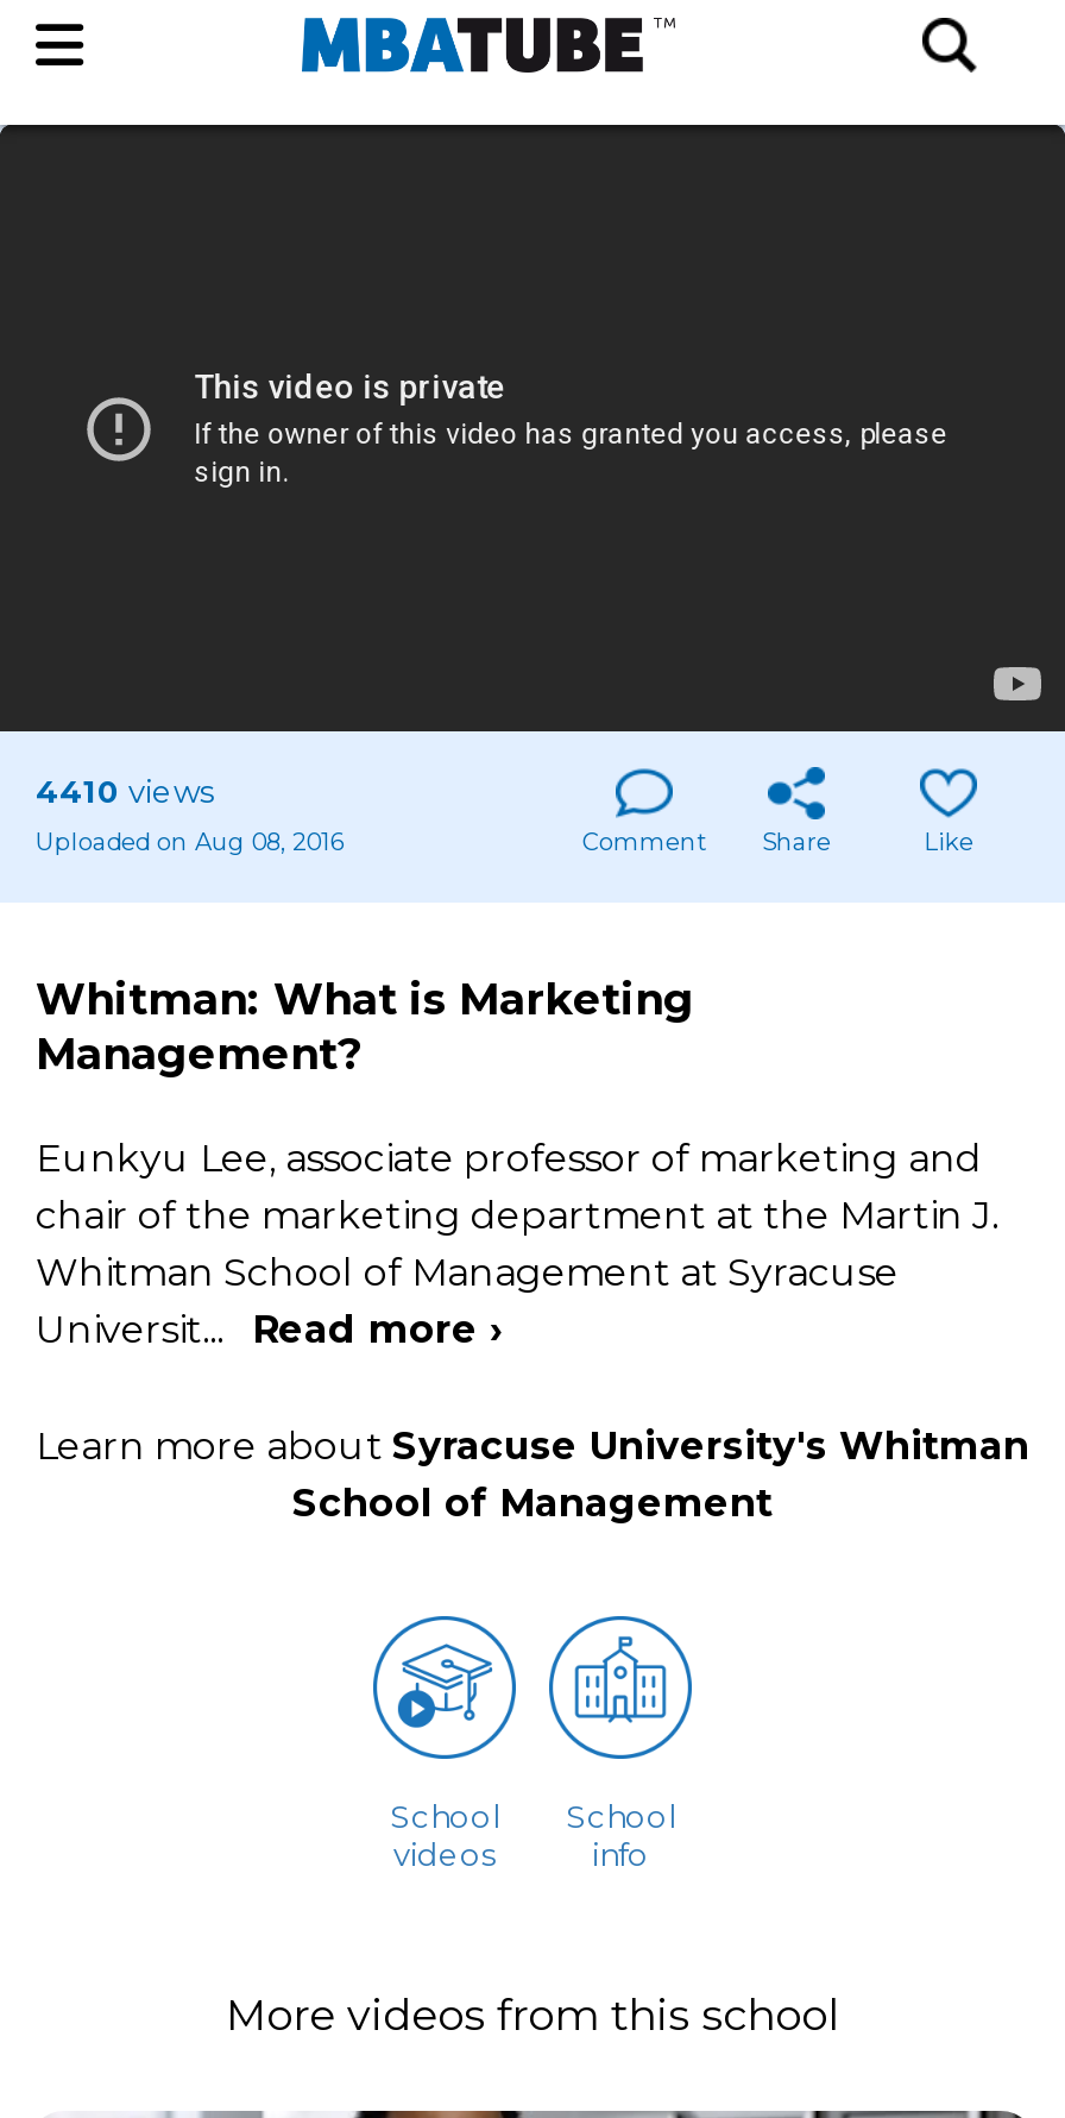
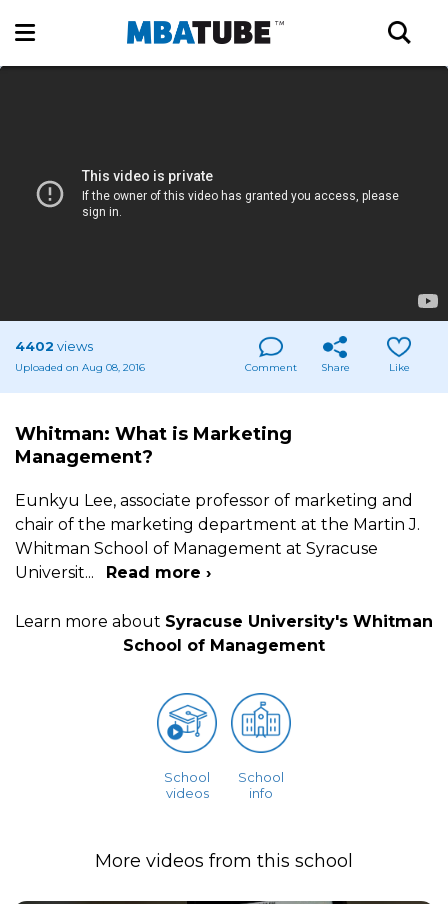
[36,771,214,809] 4410 views -> [15,338,93,354] 4402 views

